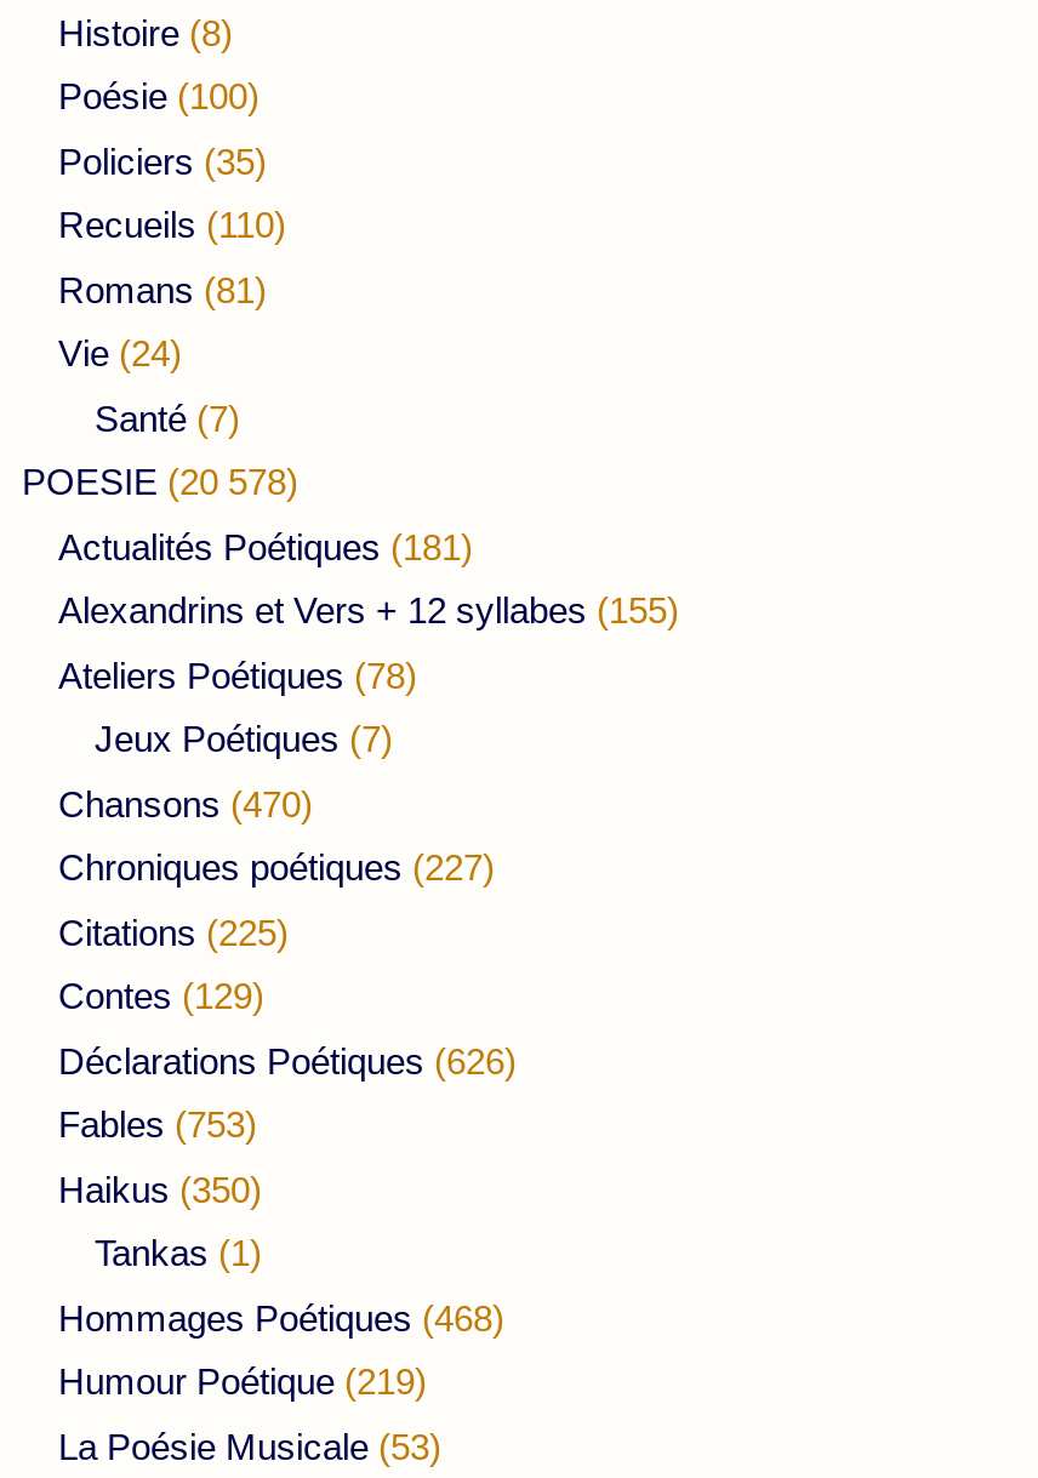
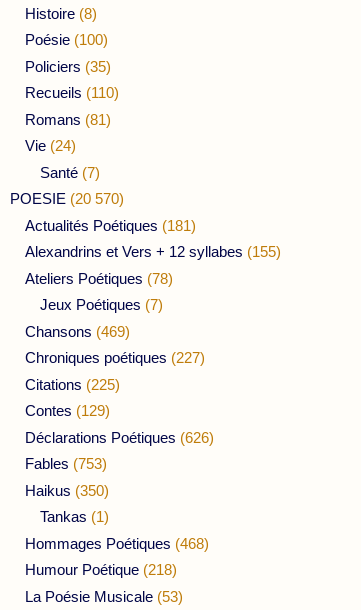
[22,461,298,503] POESIE (20 578) -> [10,190,124,207] POESIE (20 570)
[58,783,313,824] Chansons (470) -> [25,323,130,340] Chansons (469)
[58,1361,427,1402] Humour Poétique (219) -> [25,561,177,578] Humour Poétique (218)

